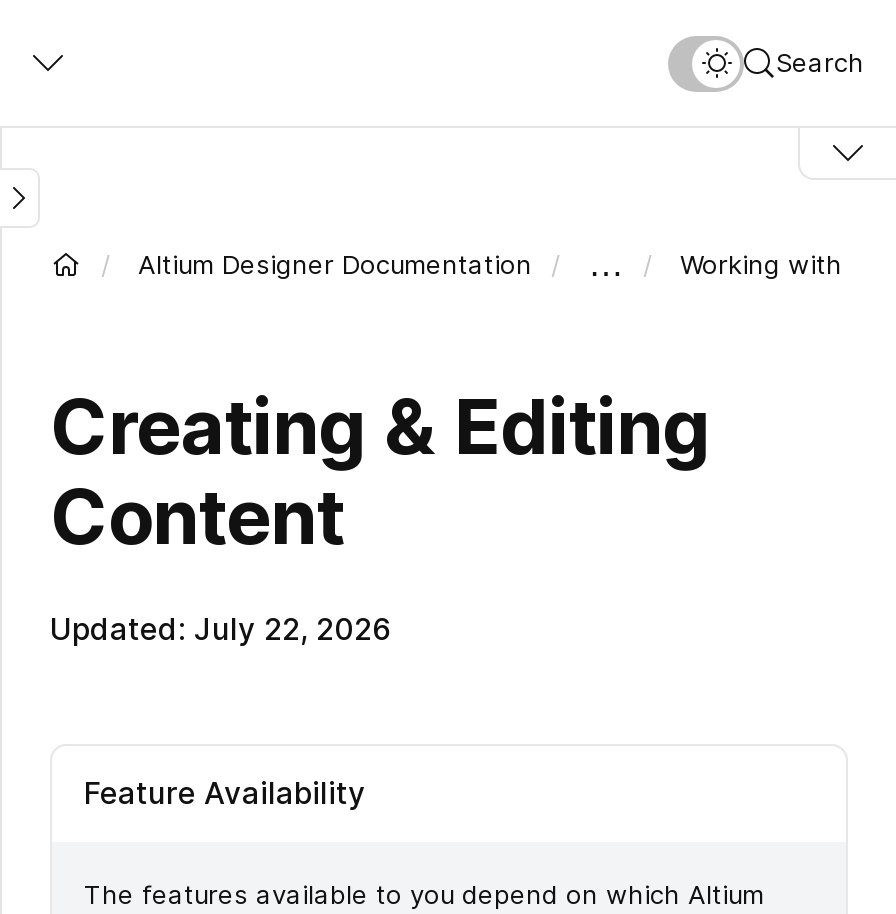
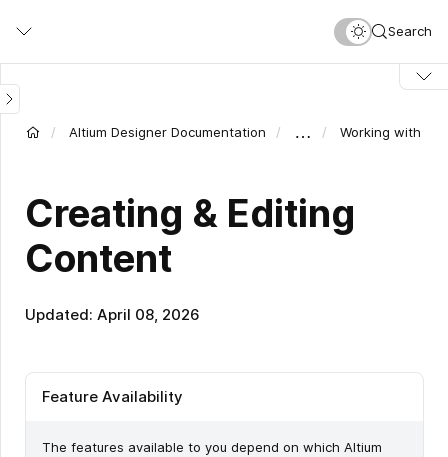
[50,611,392,649] Updated: July 22, 2026 -> [25,305,200,324] Updated: April 08, 2026

